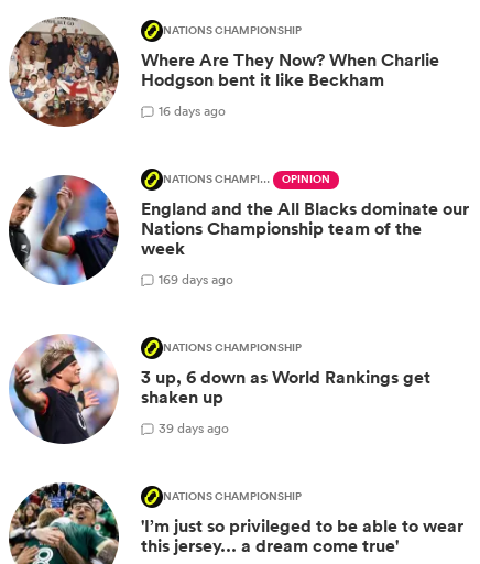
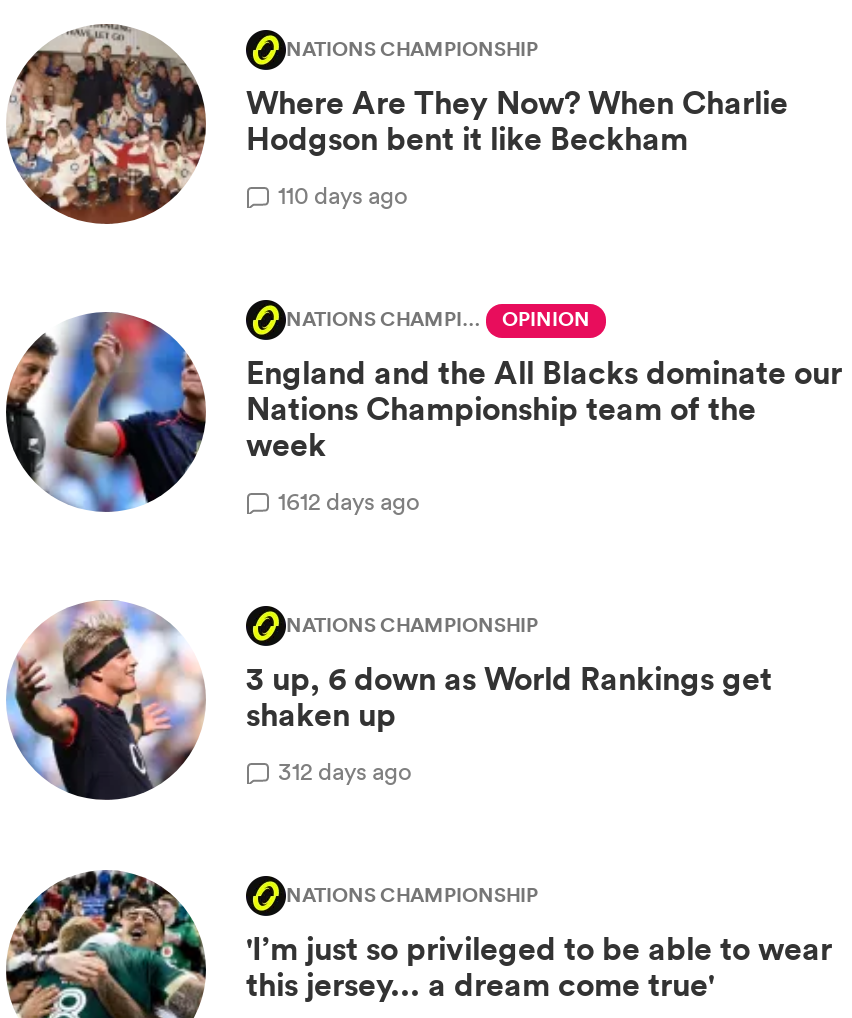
[159,101,226,120] 16 days ago -> [278,177,408,211] 110 days ago
[159,269,233,288] 169 days ago -> [278,483,420,517] 1612 days ago
[159,418,229,437] 39 days ago -> [278,753,412,787] 312 days ago

